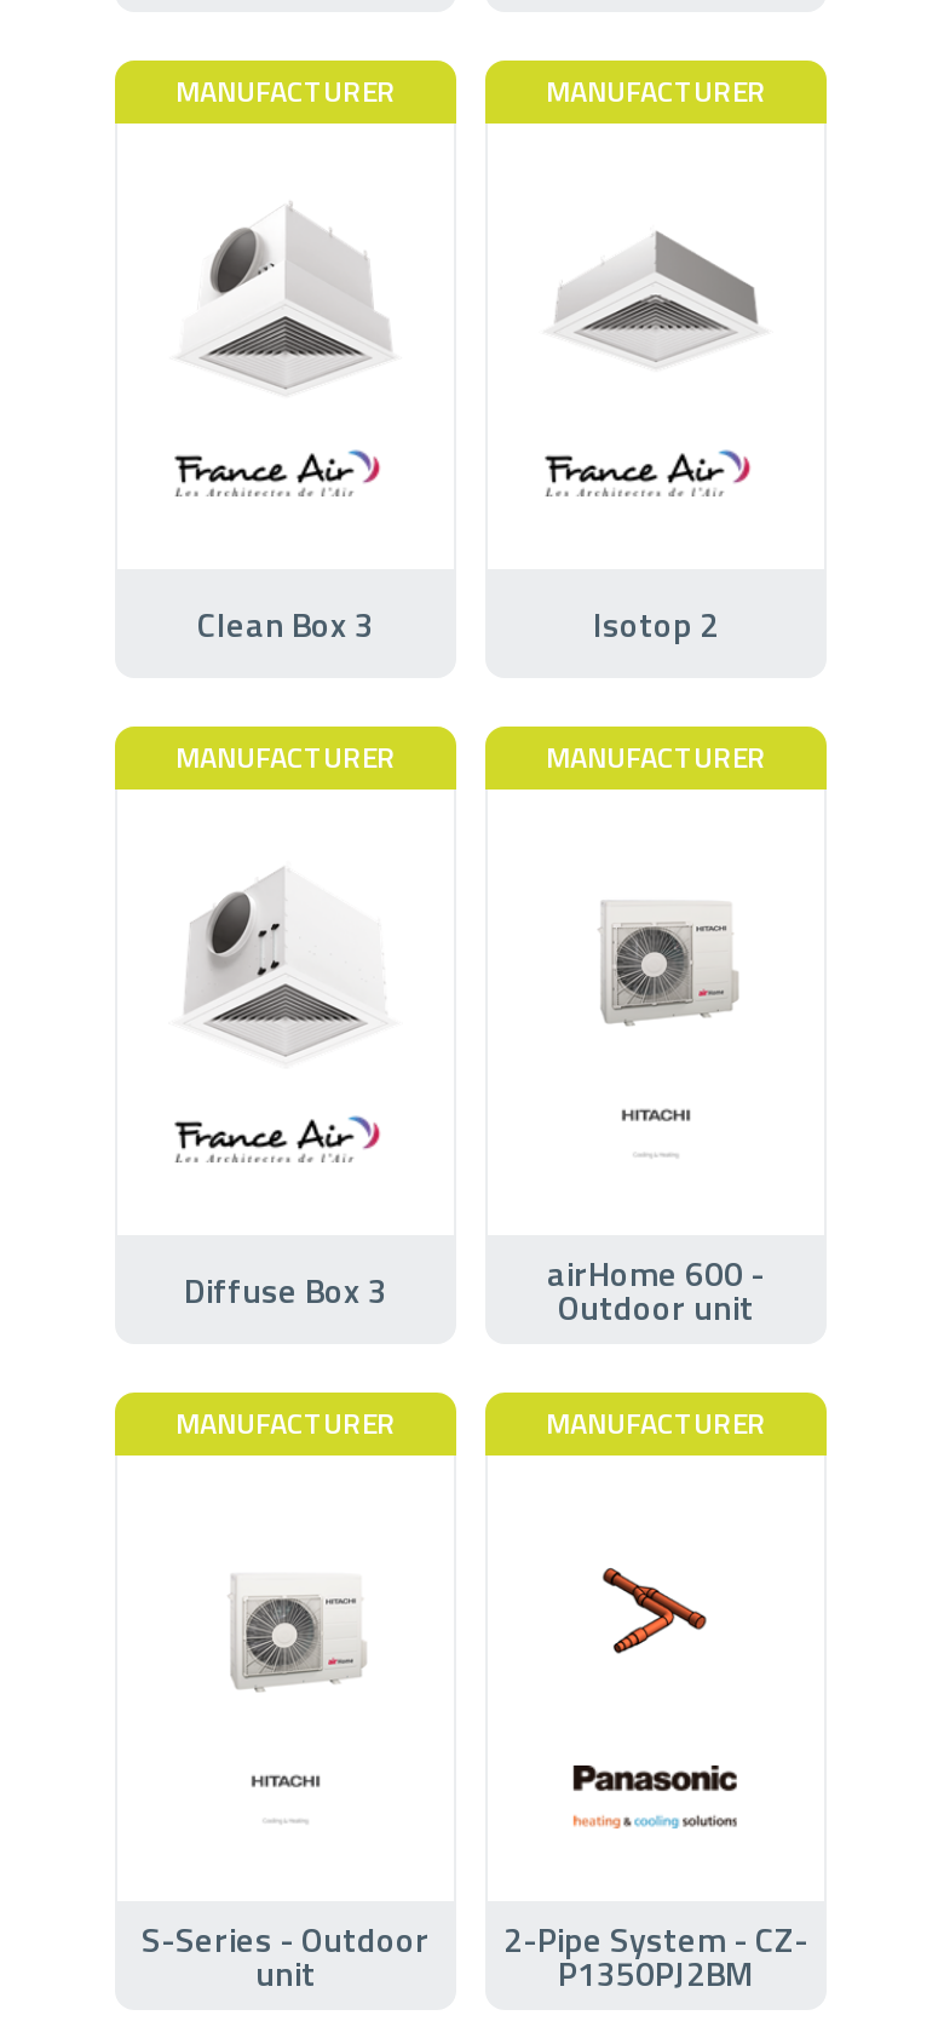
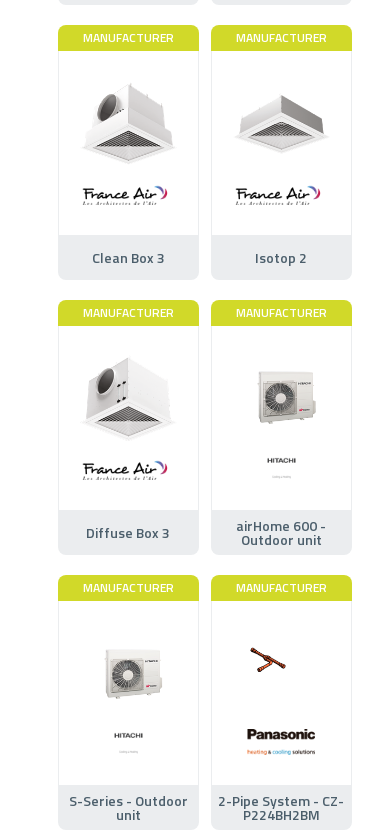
[582,1567,708,1657] [image] -> [249,647,302,682] [image]
[558,1946,754,1997] P1350PJ2BM -> [243,804,320,825] P224BH2BM

